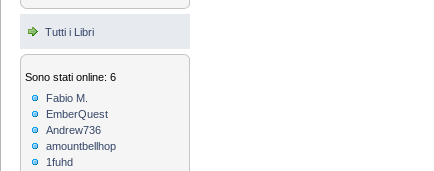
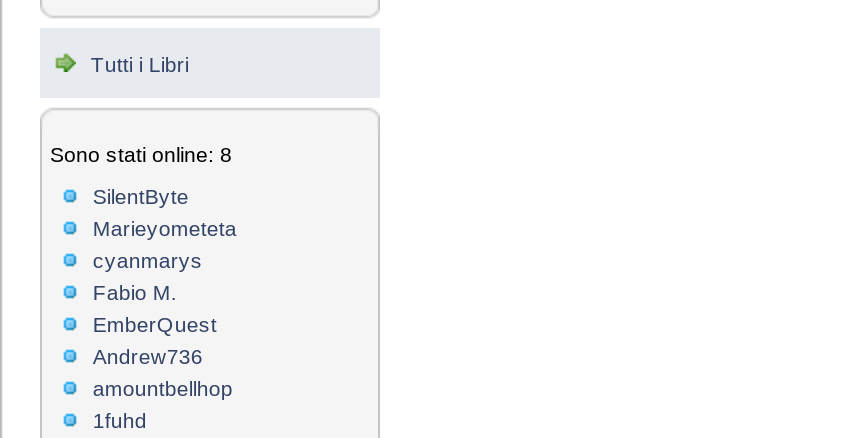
[25,71,116,83] Sono stati online: 6 -> [50,142,237,273] Sono stati online: 8 | SilentByte | Marieyometeta | cyanmarys

